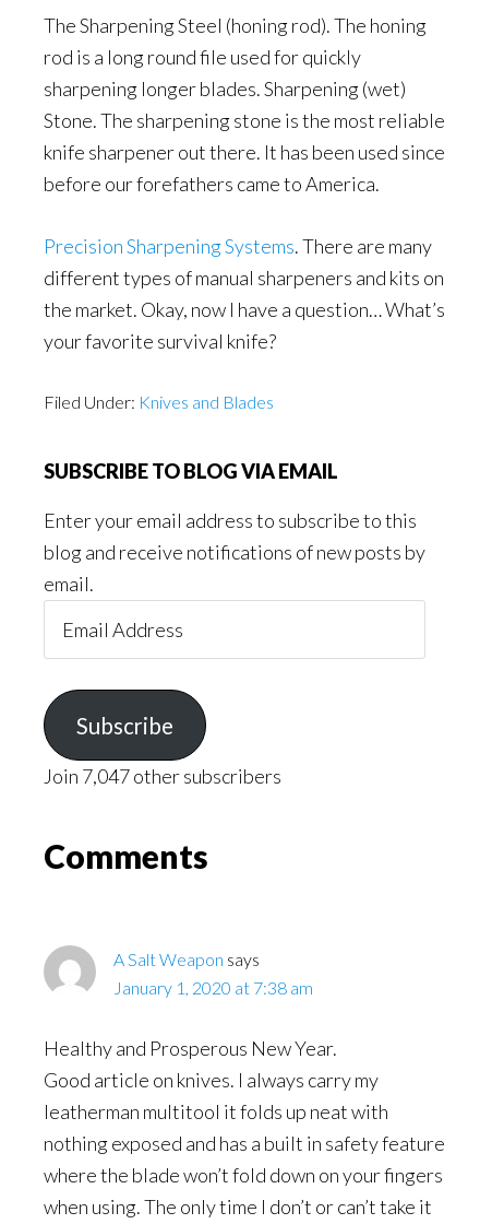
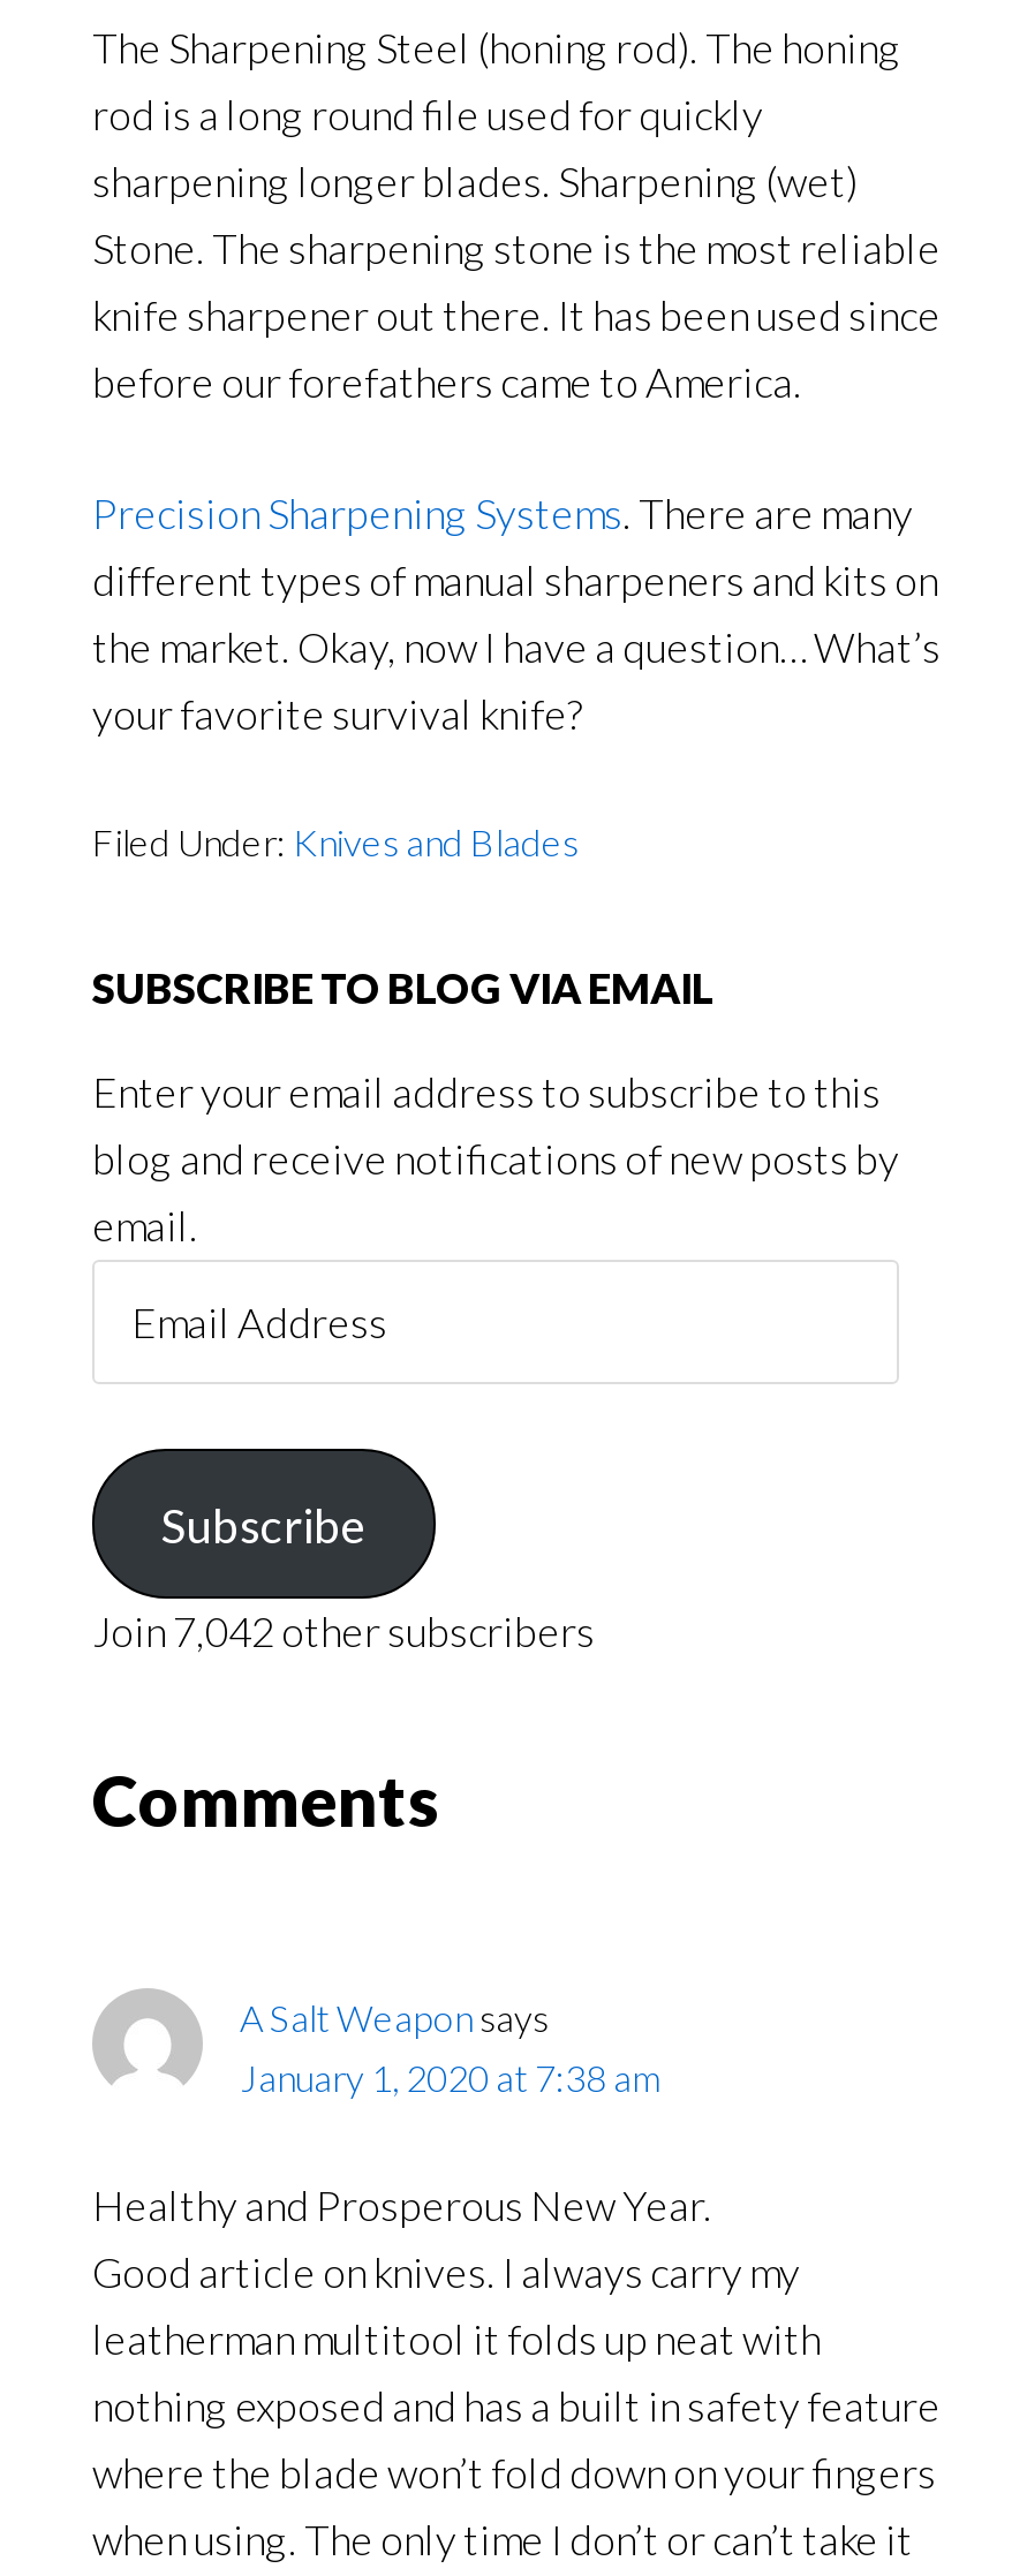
[44,764,281,788] Join 7,047 other subscribers -> [92,1606,595,1656] Join 7,042 other subscribers

